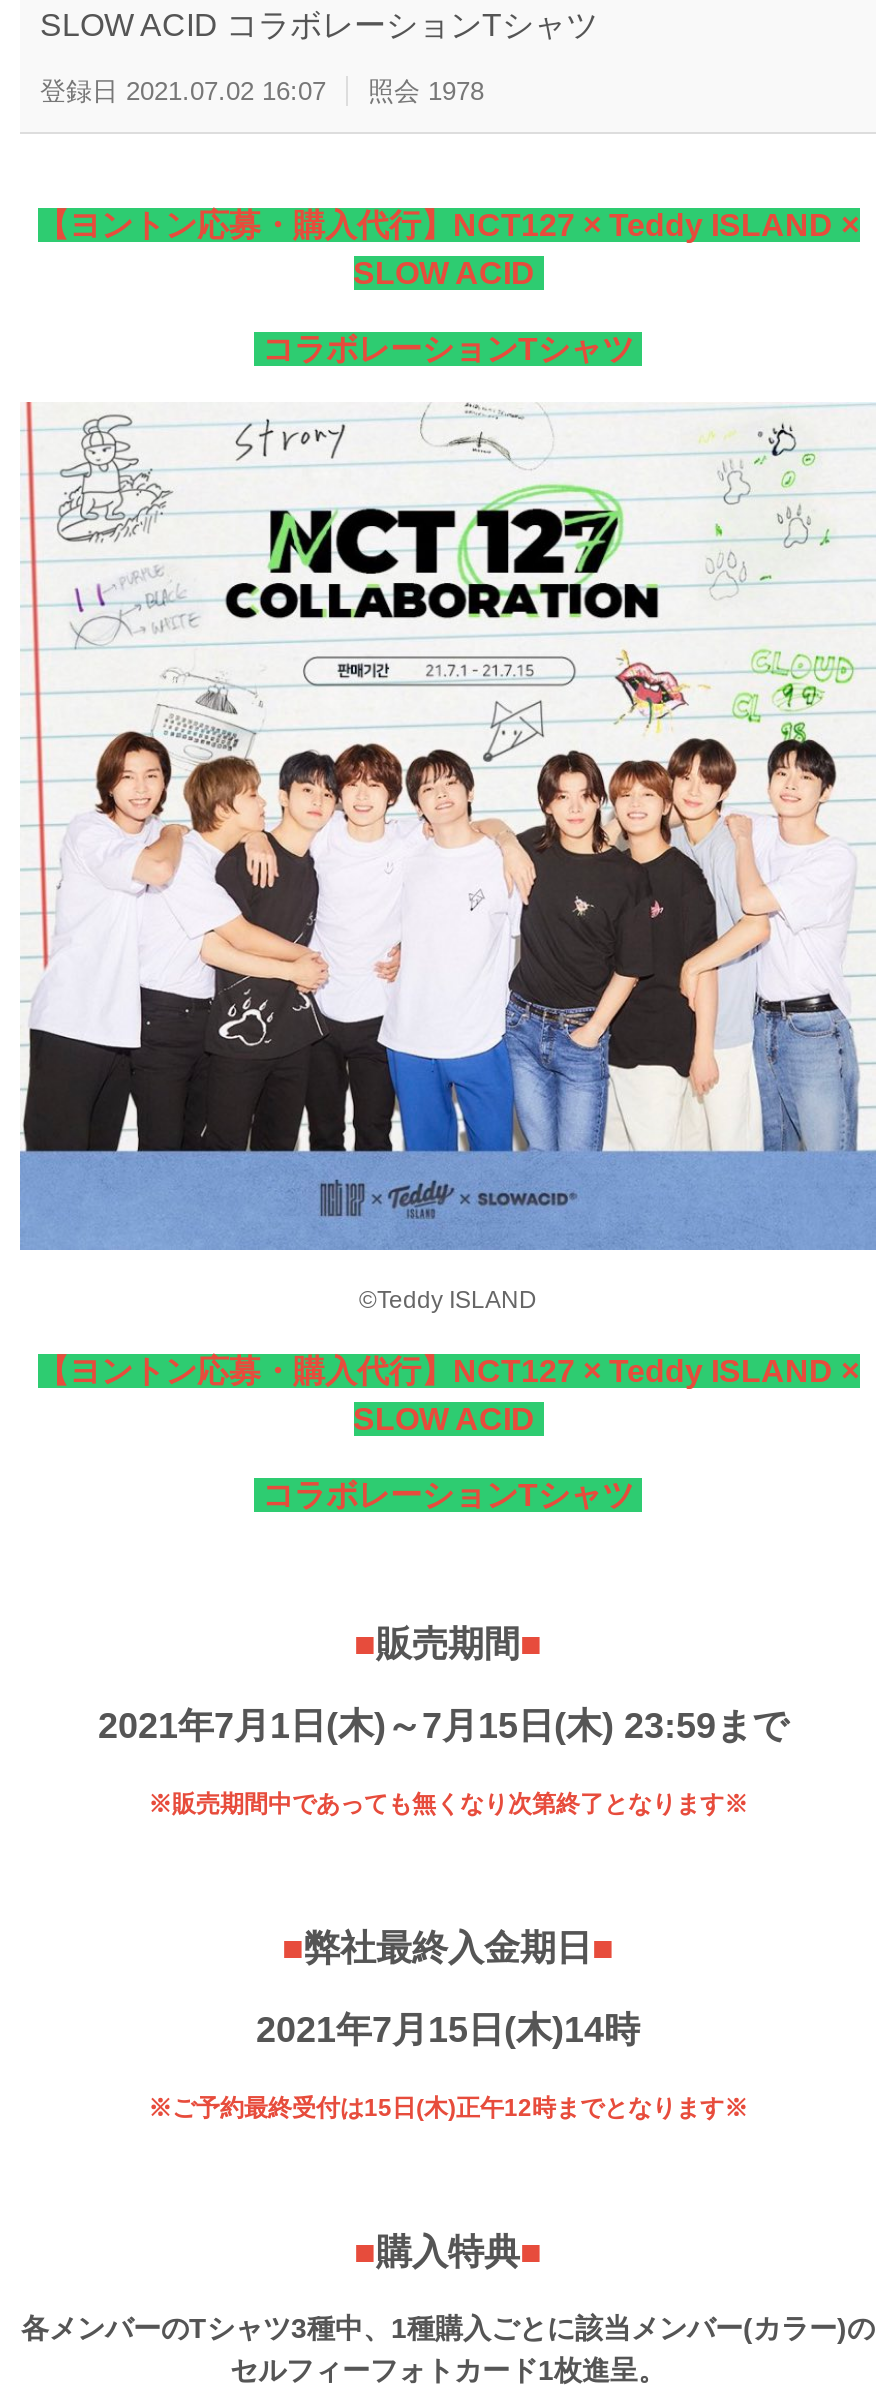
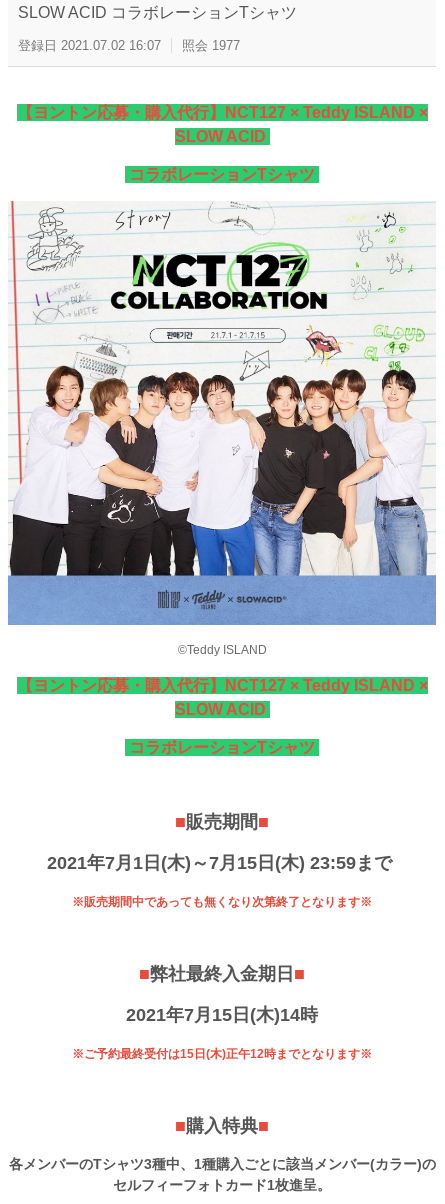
[40,76,484,106] 登録日2021.07.02 16:07 照会1978 -> [18,38,240,53] 登録日2021.07.02 16:07 照会1977

